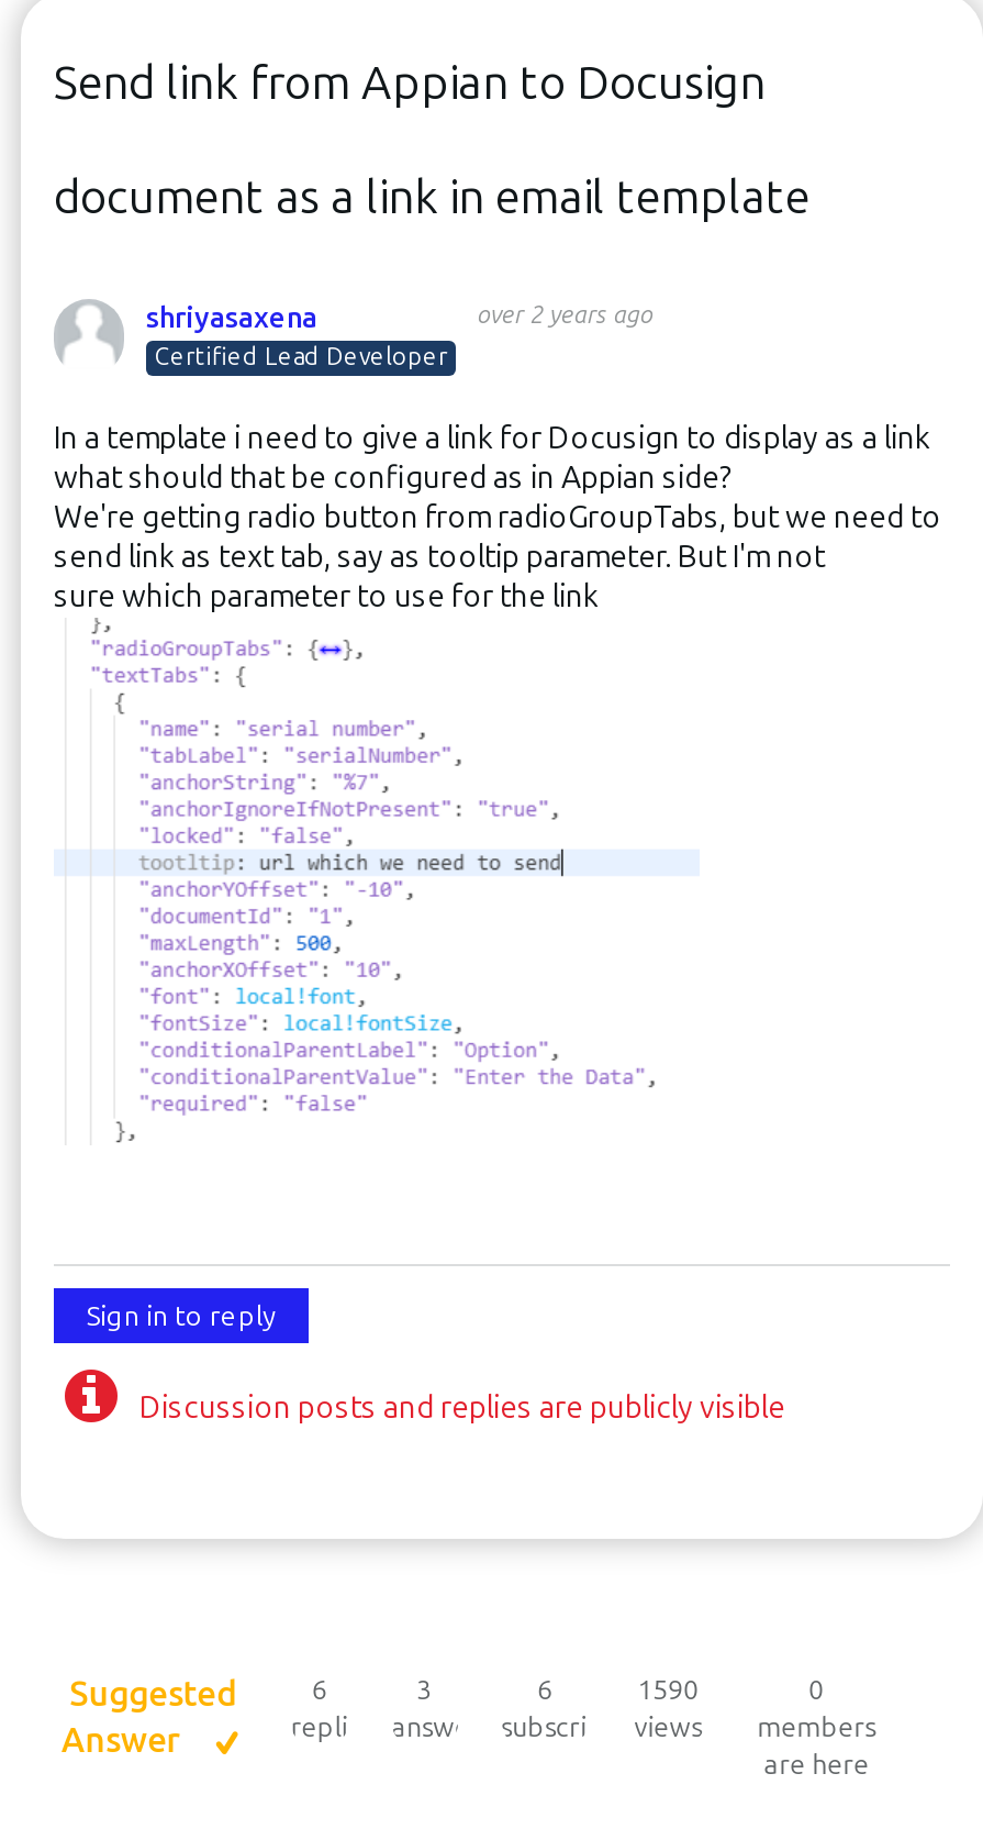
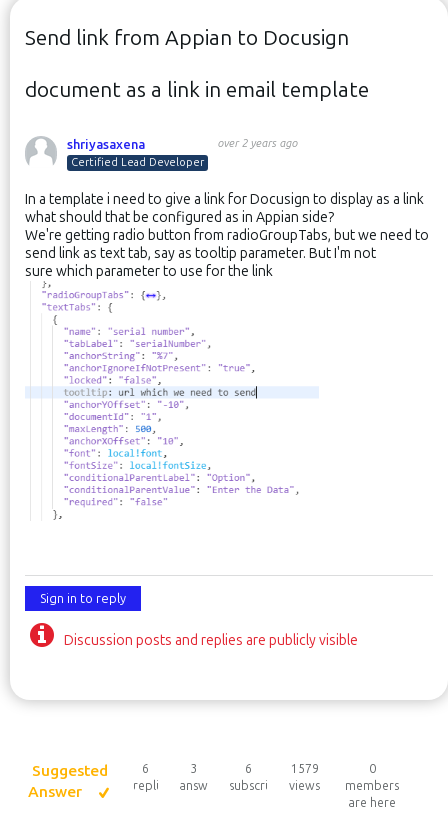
[638,1673,699,1706] 1590 -> [291,761,319,776] 1579

